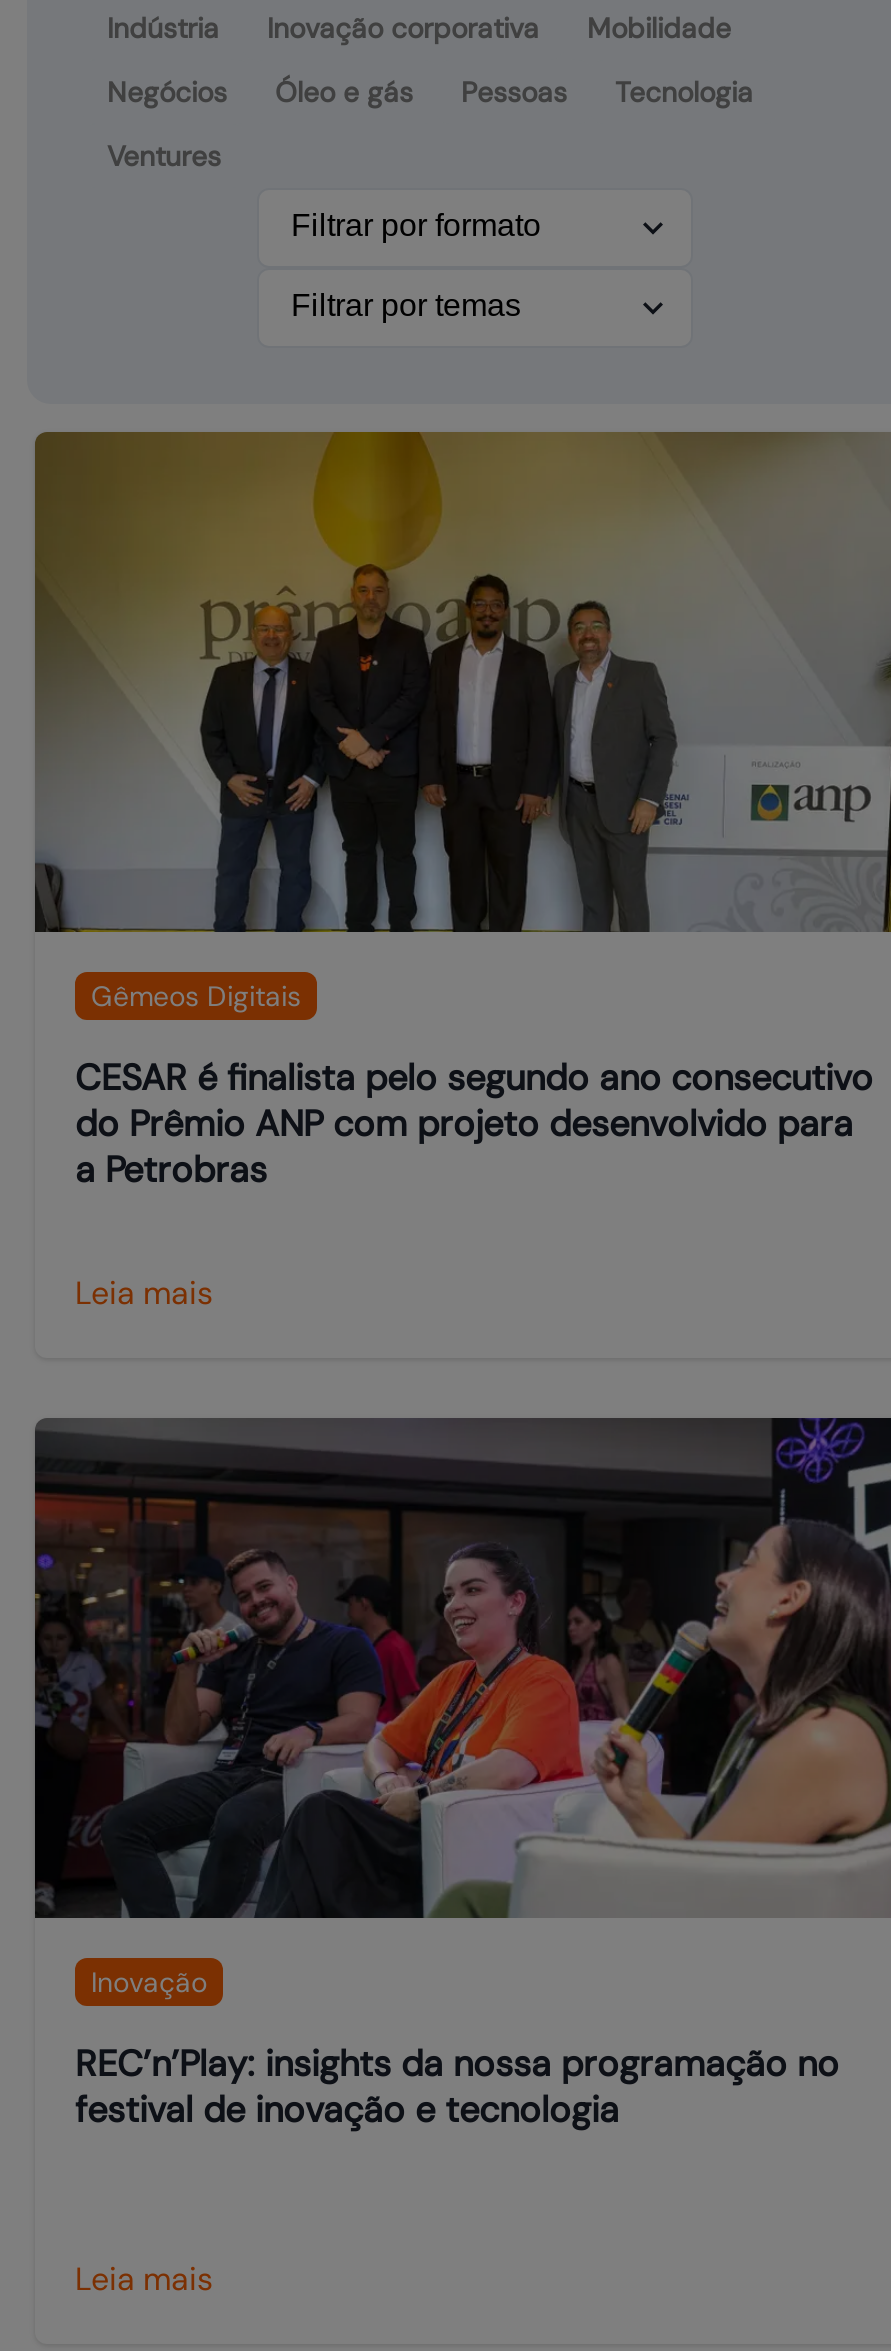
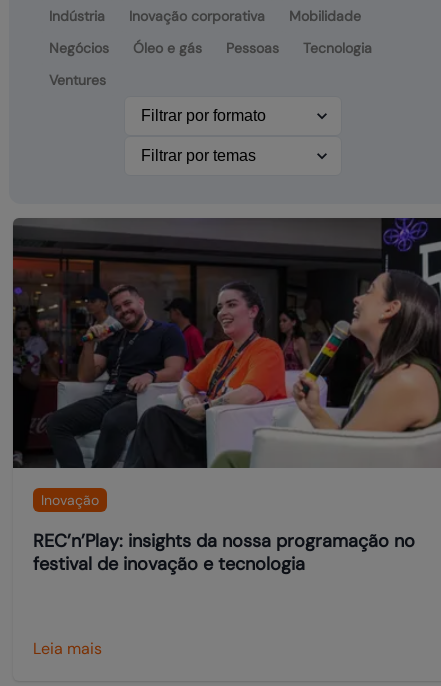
[33,431,885,1313] [image] | Gêmeos Digitais | CESAR é finalista pelo segundo ano consecutivo | do Prêmio ANP com projeto desenvolvido para | a Petrobras | Leia mais -> none

